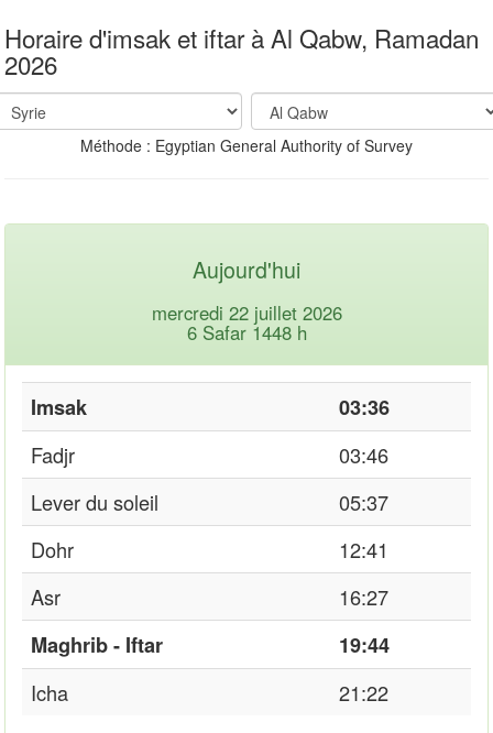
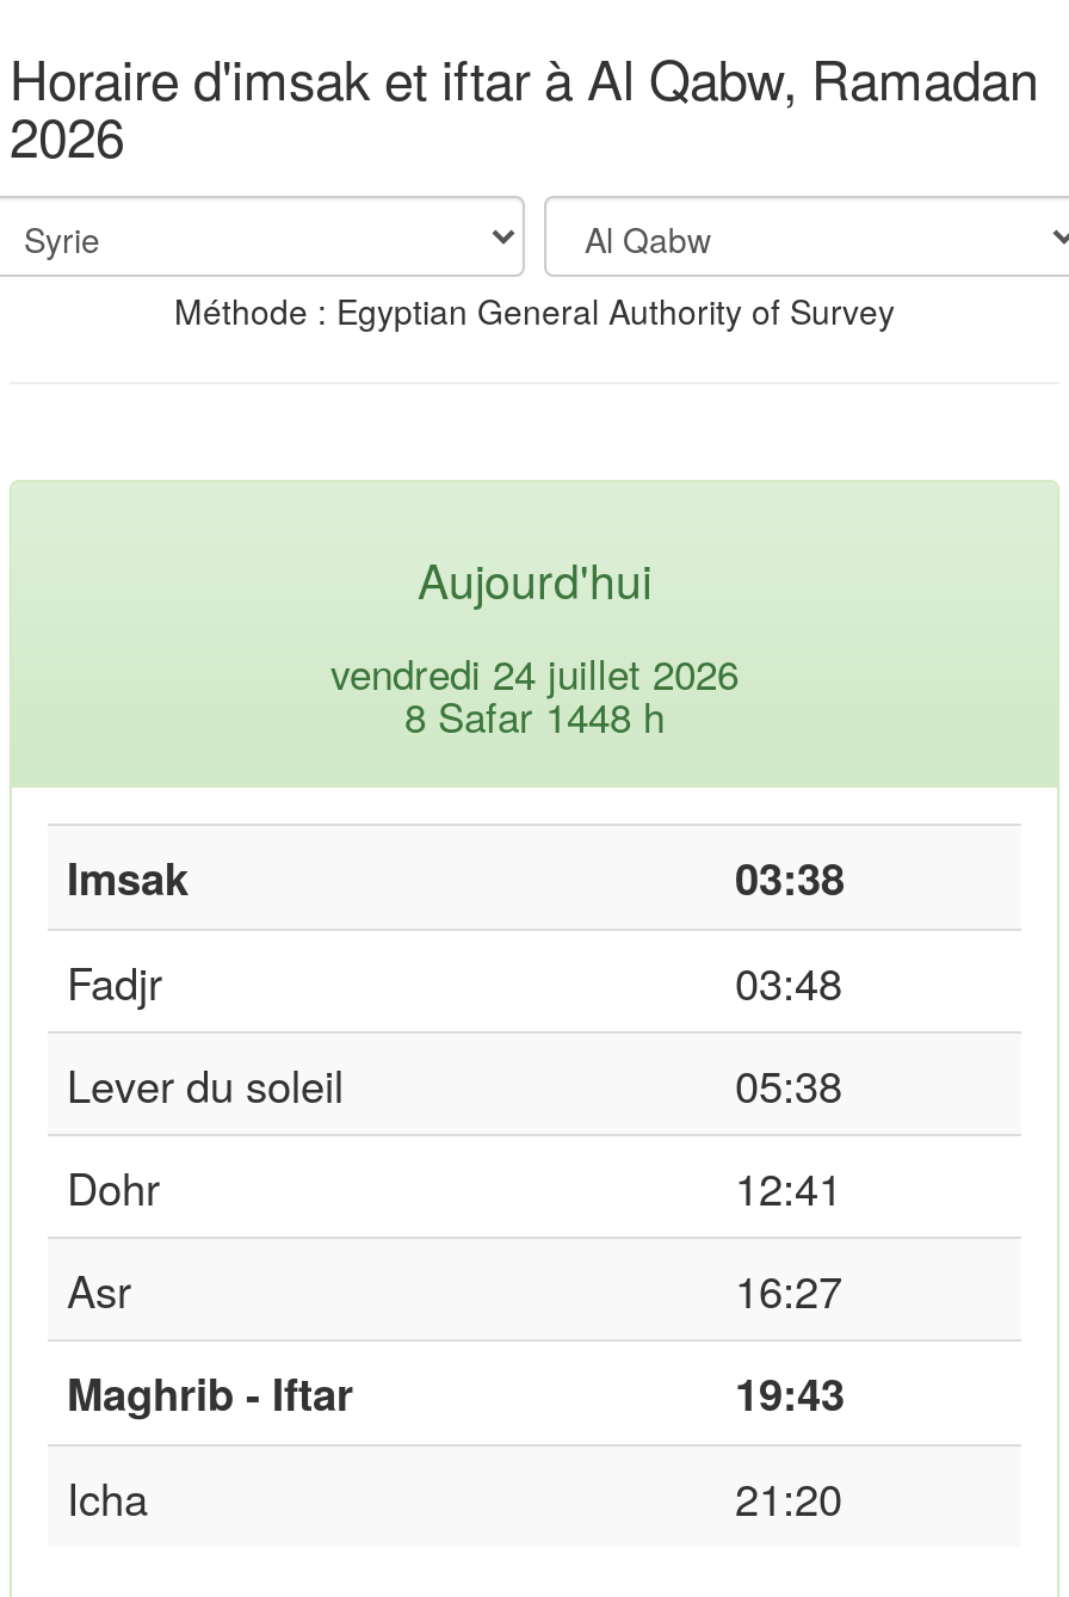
[151,299,342,325] mercredi 22 juillet 2026 -> [330,644,739,701] vendredi 24 juillet 2026
[187,319,306,345] 6 Safar 1448 h -> [404,687,665,744] 8 Safar 1448 h
[339,392,390,421] 03:36 -> [735,846,845,909] 03:38
[339,440,388,468] 03:46 -> [735,949,842,1011] 03:48
[339,487,388,516] 05:37 -> [735,1052,842,1114] 05:38
[339,630,390,659] 19:44 -> [735,1362,845,1424] 19:43
[339,678,388,706] 21:22 -> [735,1465,842,1527] 21:20

